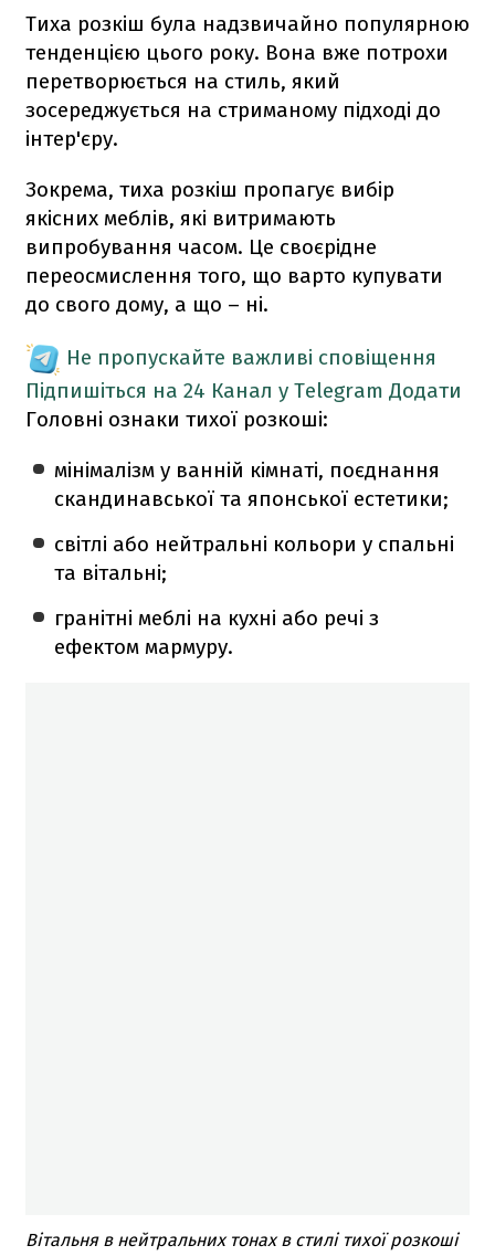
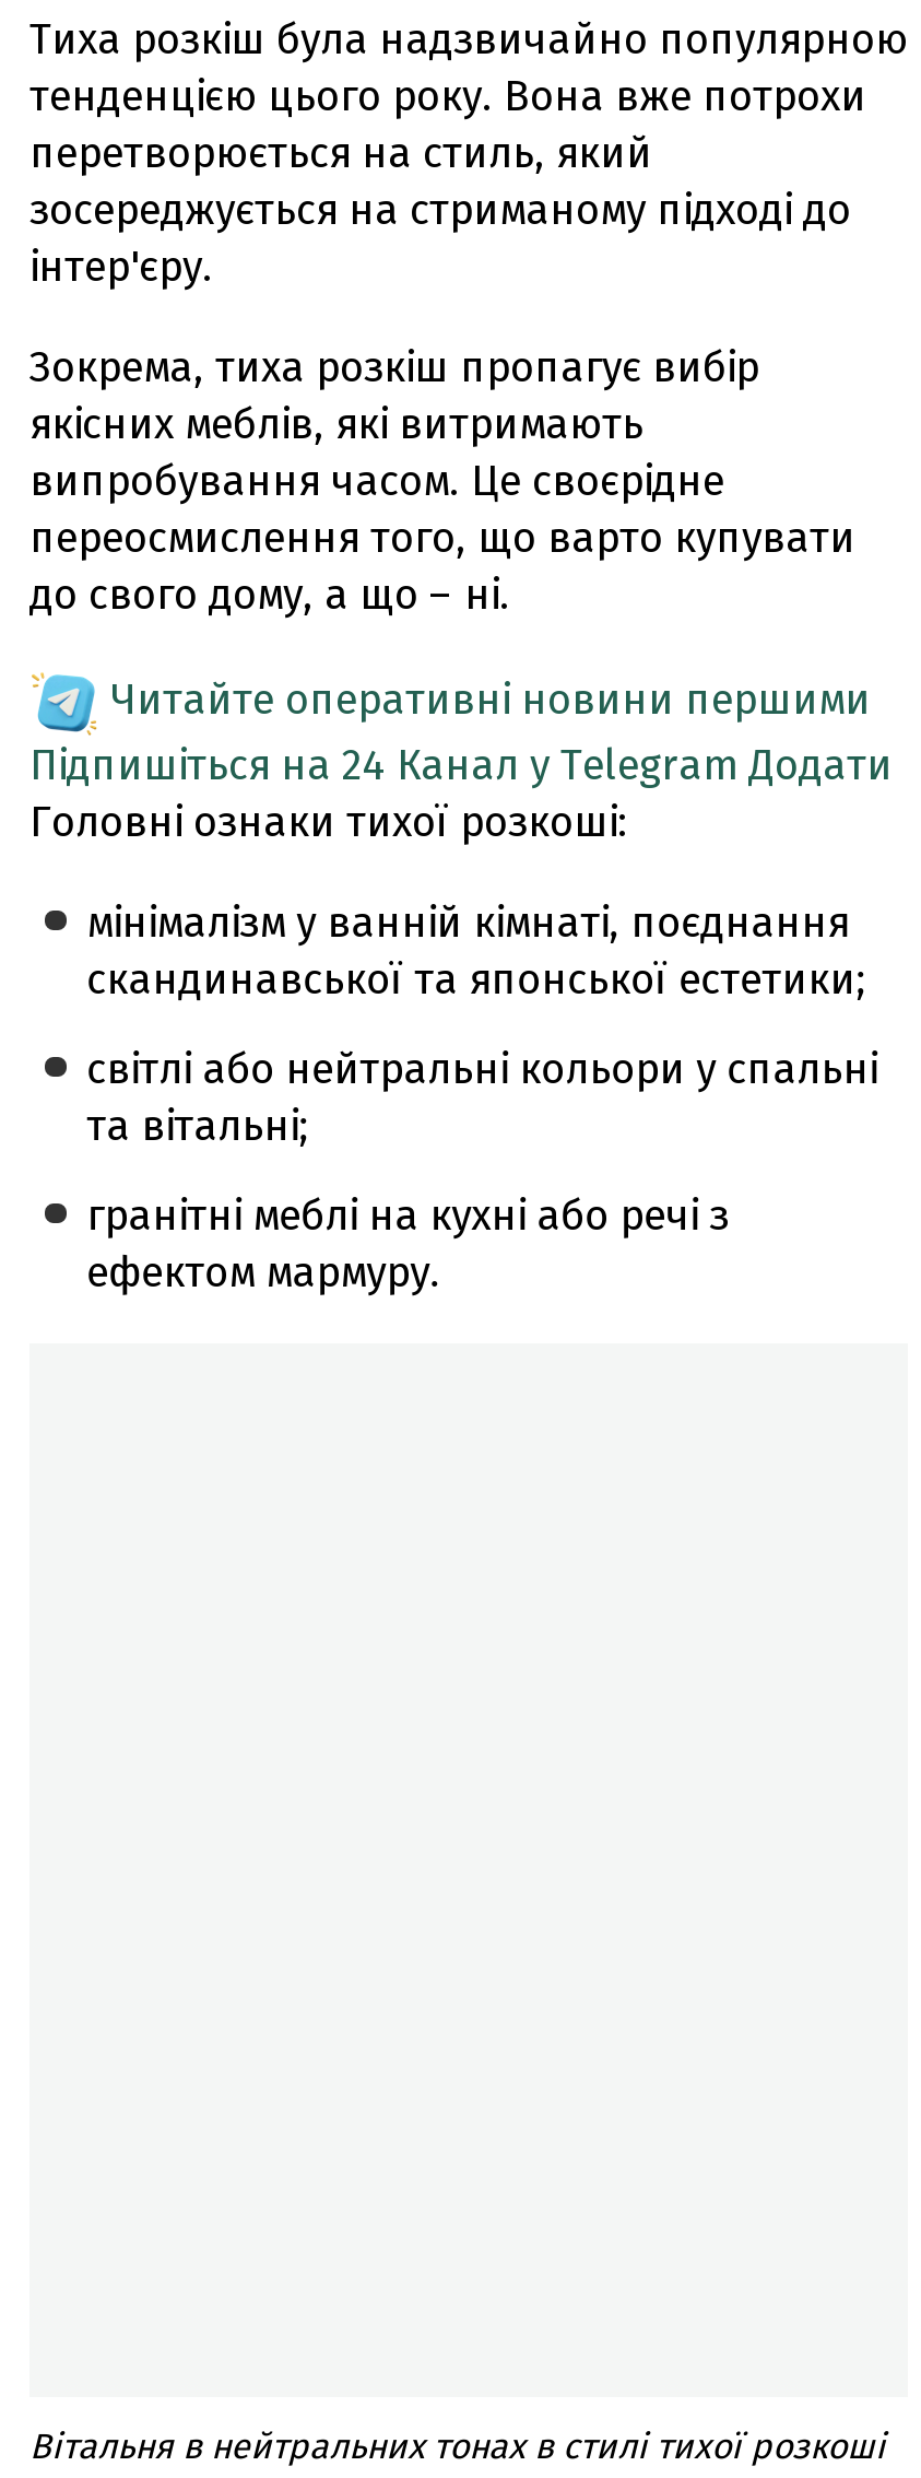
[66,344,436,370] Не пропускайте важливі сповіщення -> [110,674,871,724] Читайте оперативні новини першими

